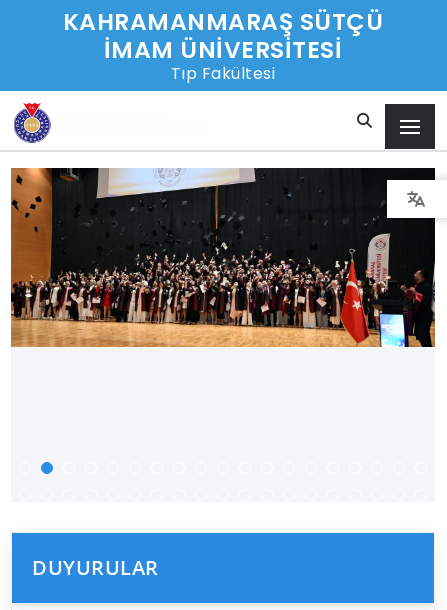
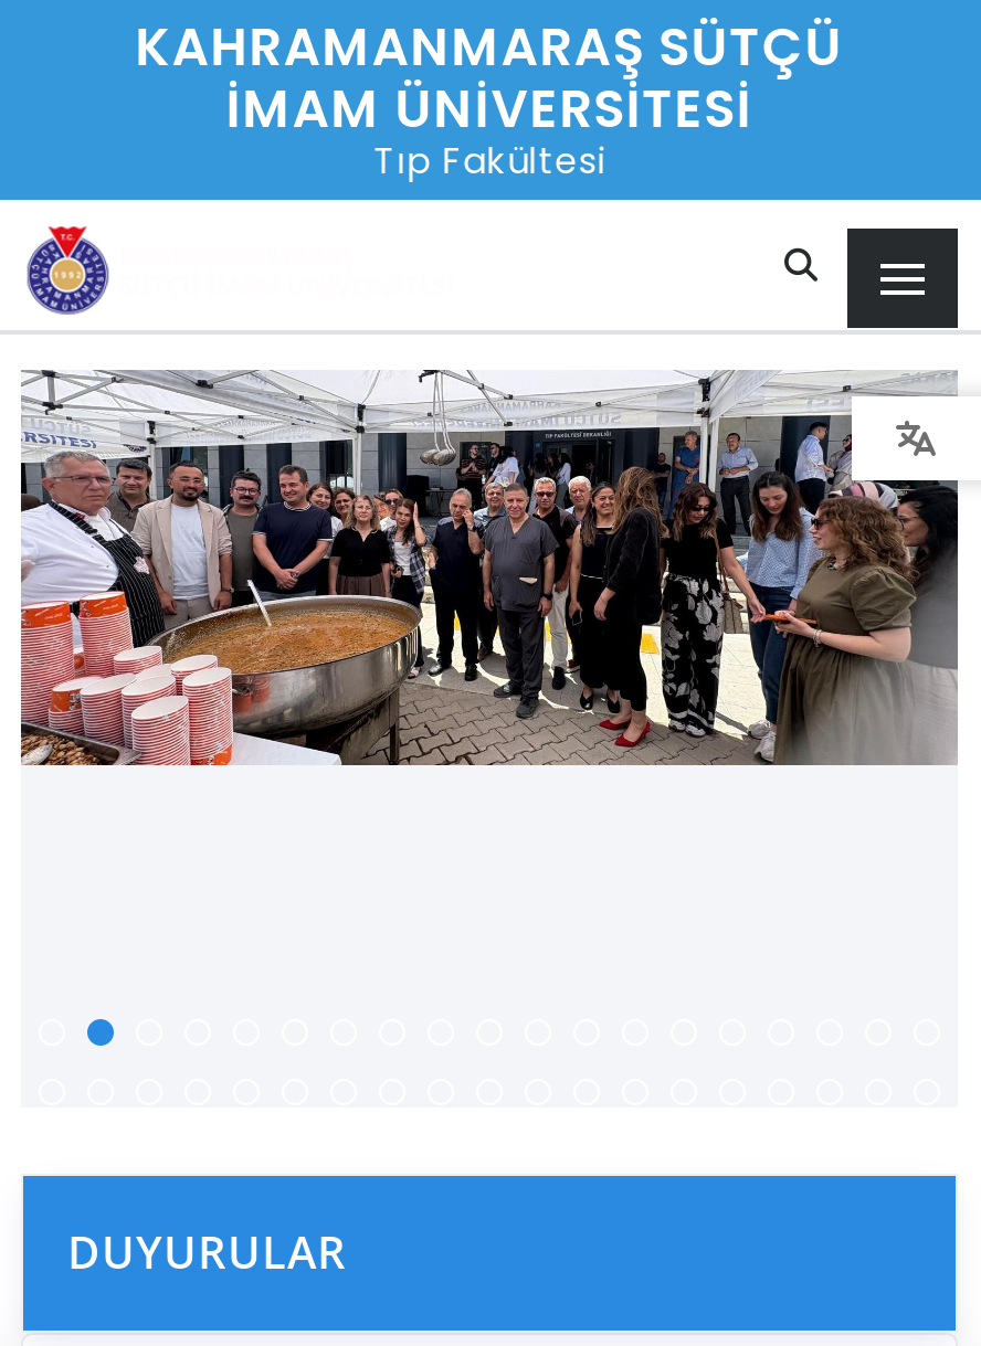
[10,167,436,348] [image] -> [19,368,958,767] [image]

